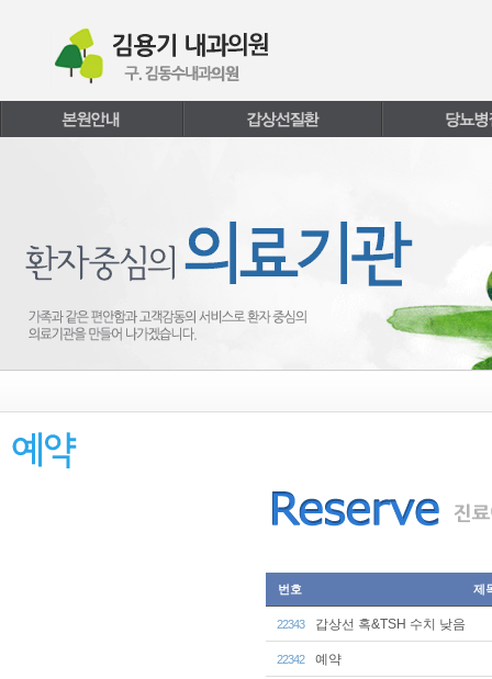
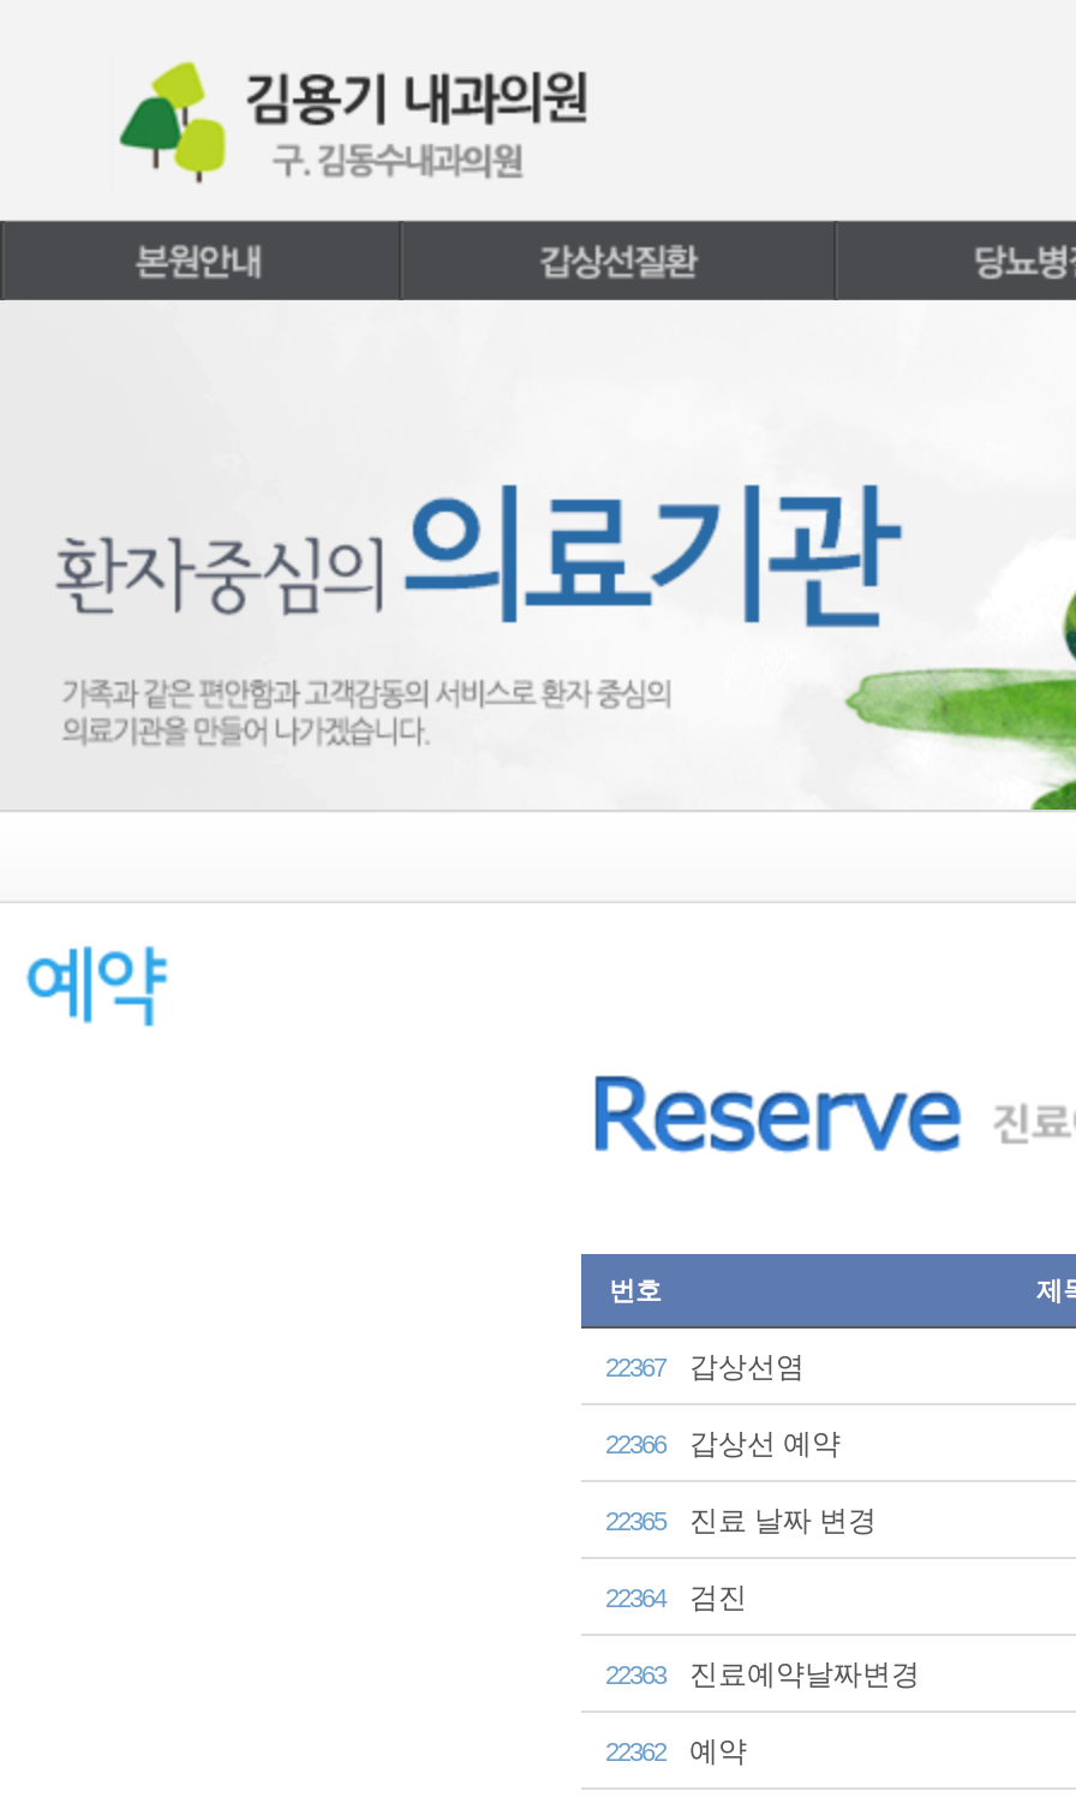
[277,616,466,666] 22343 | 갑상선 혹&TSH 수치 낮음 | 22342 -> [605,1350,920,1766] 22367 | 갑상선염 | 22366 | 갑상선 예약 | 22365 | 진료 날짜 변경 | 22364 | 검진 | 22363 | 진료예약날짜변경 | 22362

